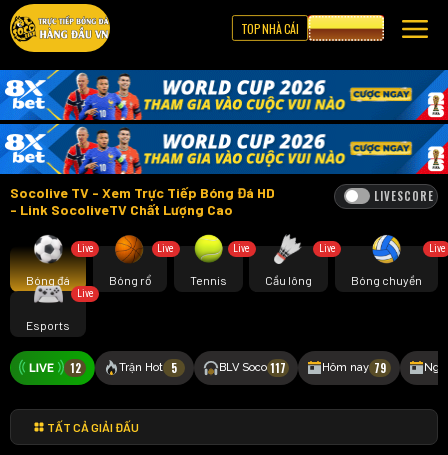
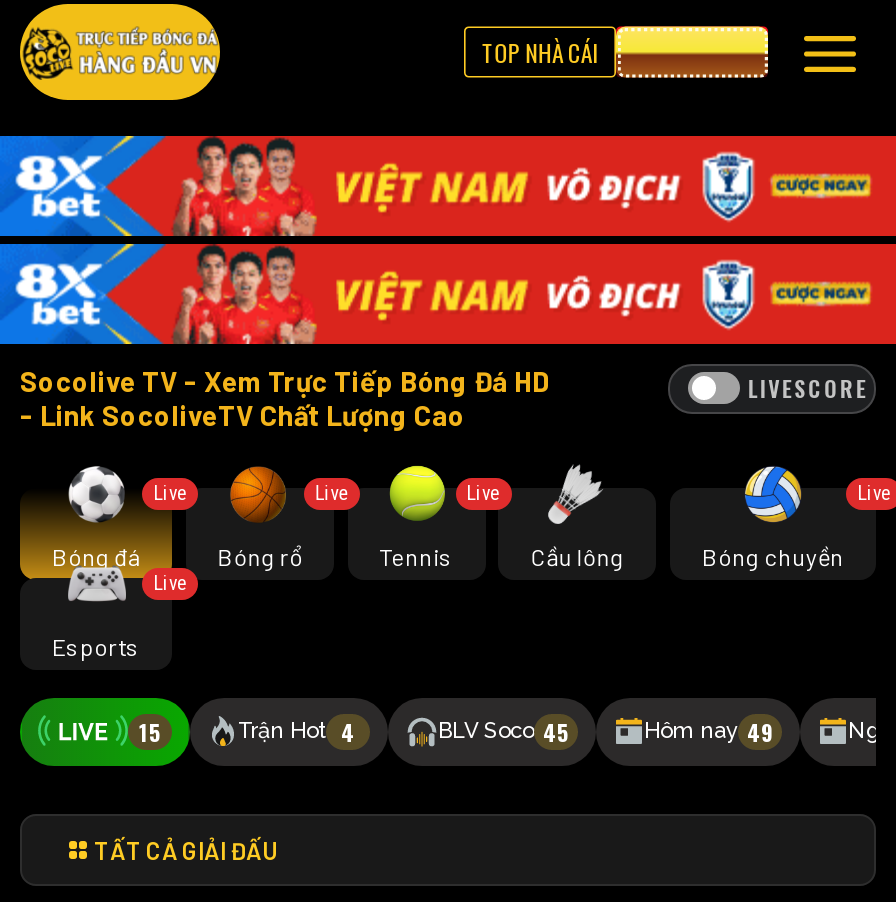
[4,69,445,175] [image] -> [10,134,890,346] [image]
[319,242,336,253] Live -> none
[69,359,386,375] 12 | Trận Hot | 5 | BLV Soco 117 | Hôm nay 79 -> [139,715,773,747] 15 | Trận Hot 4 | BLV Soco 45 | Hôm nay 49

